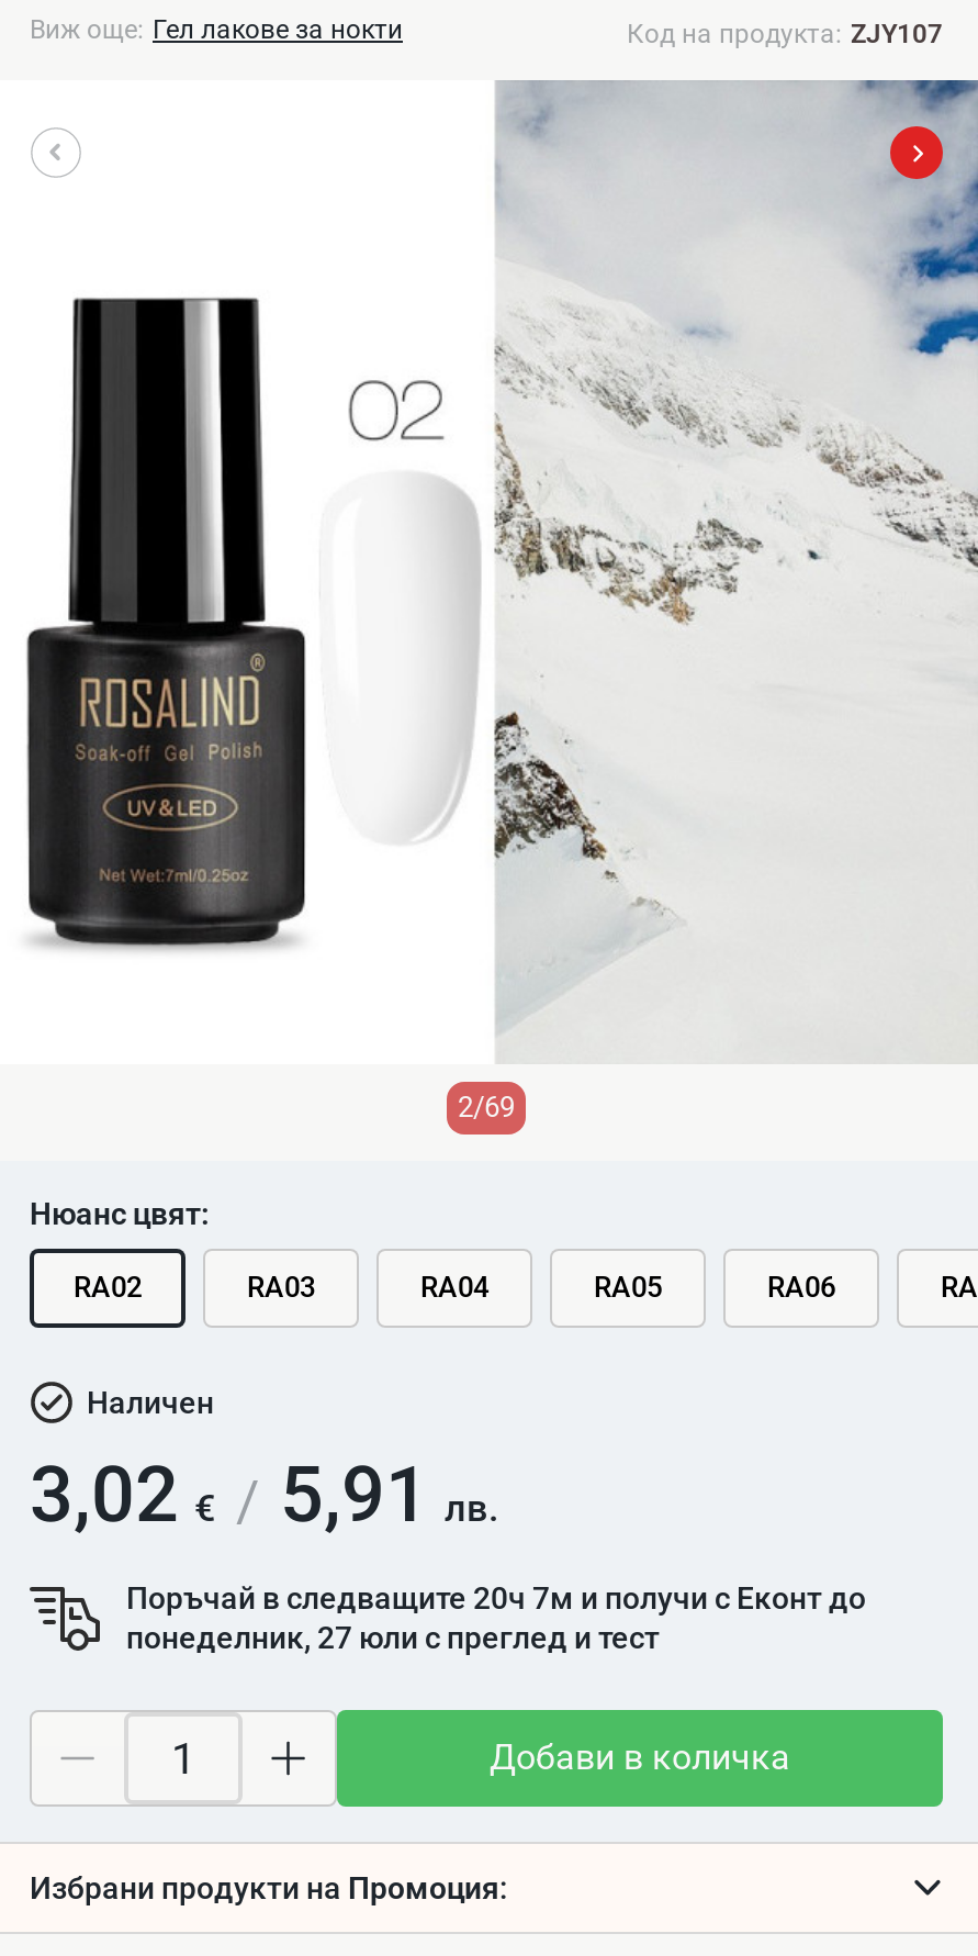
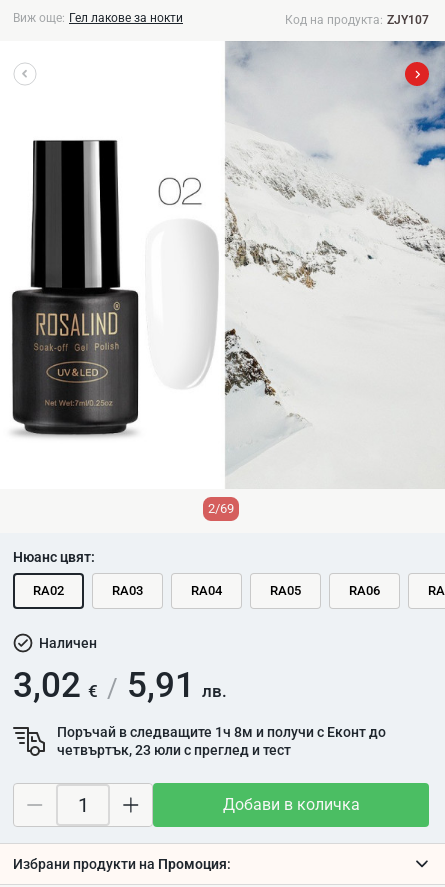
[126,1580,866,1616] Поръчай в следващите 20ч 7м и получи с Еконт до -> [57,724,386,740] Поръчай в следващите 1ч 8м и получи с Еконт до
[126,1620,660,1655] понеделник, 27 юли с преглед и тест -> [57,742,291,758] четвъртък, 23 юли с преглед и тест

